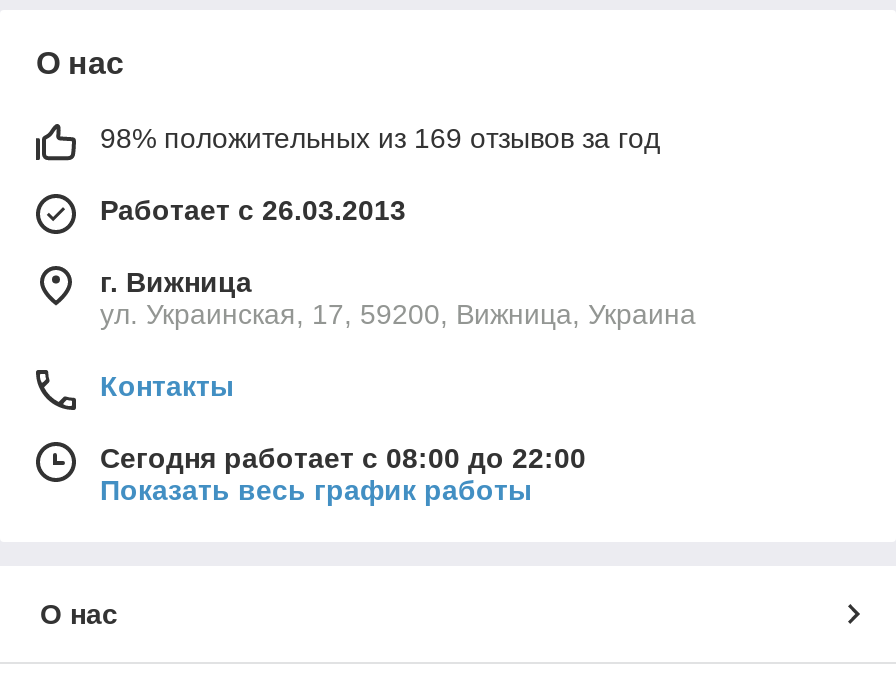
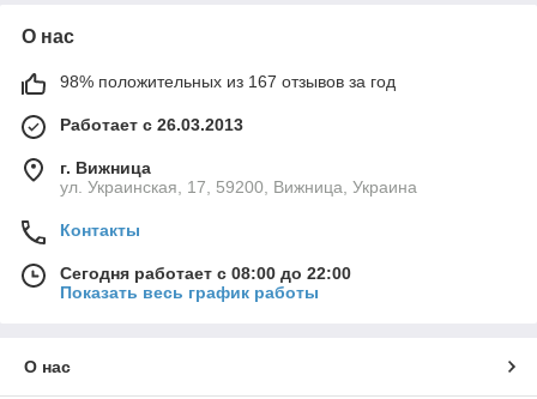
[100,122,660,154] 98% положительных из 169 отзывов за год -> [60,72,396,91] 98% положительных из 167 отзывов за год

